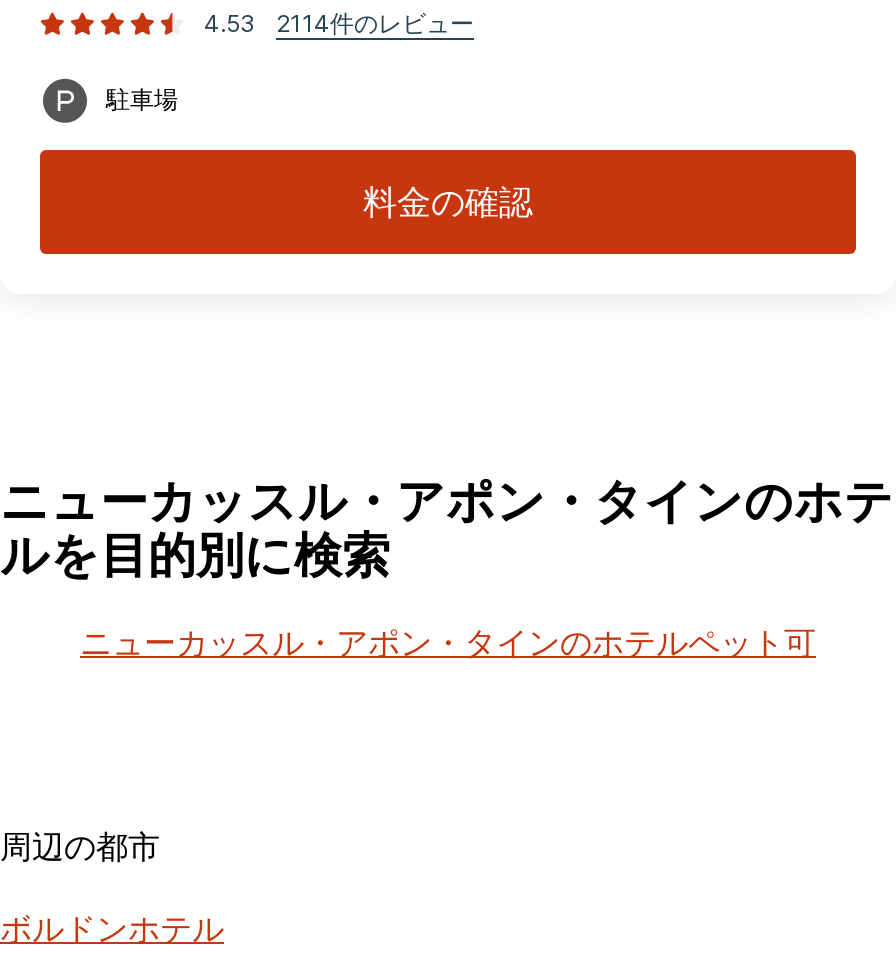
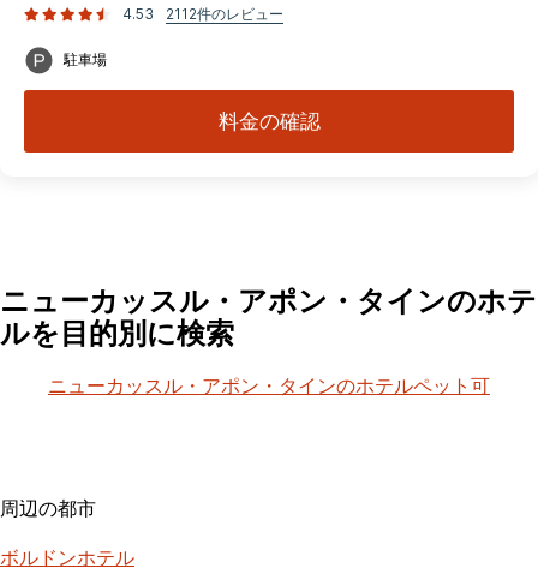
[276,8,474,38] 2114件のレビュー -> [166,5,283,23] 2112件のレビュー

